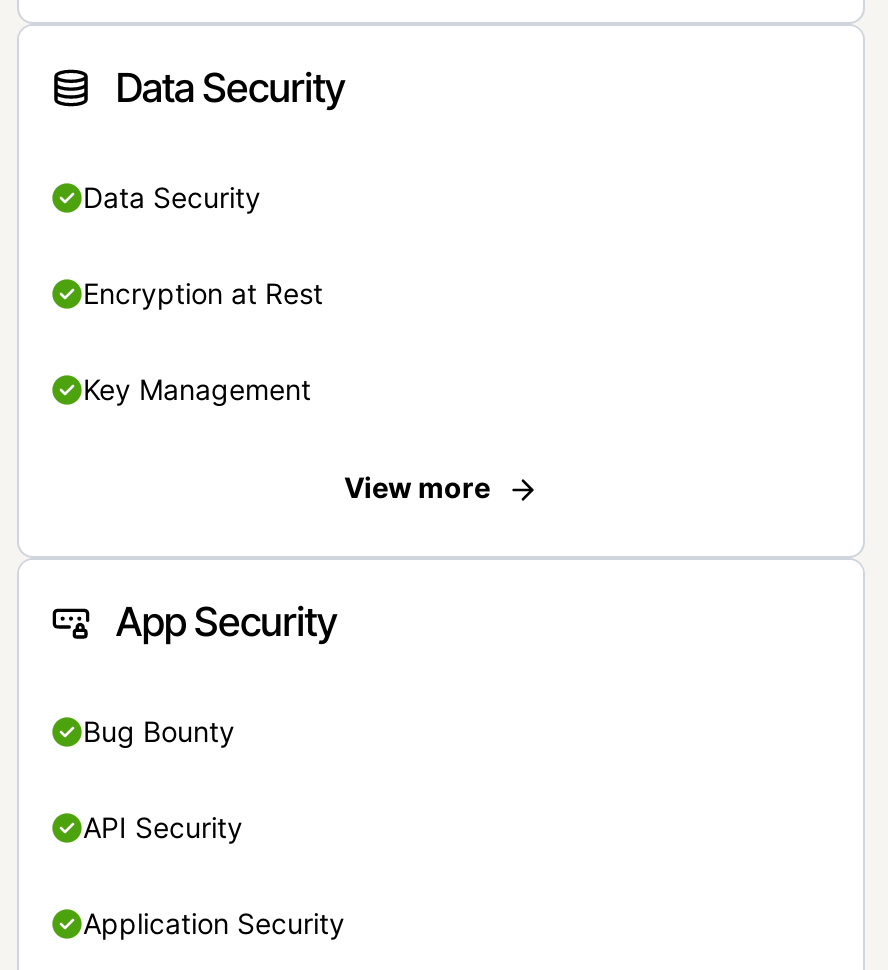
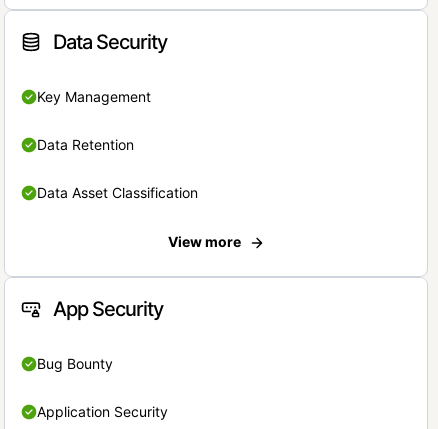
[83,180,323,310] Data Security | Encryption at Rest -> none
moved [83,372,311,406] -> [37,88,151,105]: Key Management
none -> [37,136,198,201] Data Retention | Data Asset Classification
[83,810,243,844] API Security -> none

